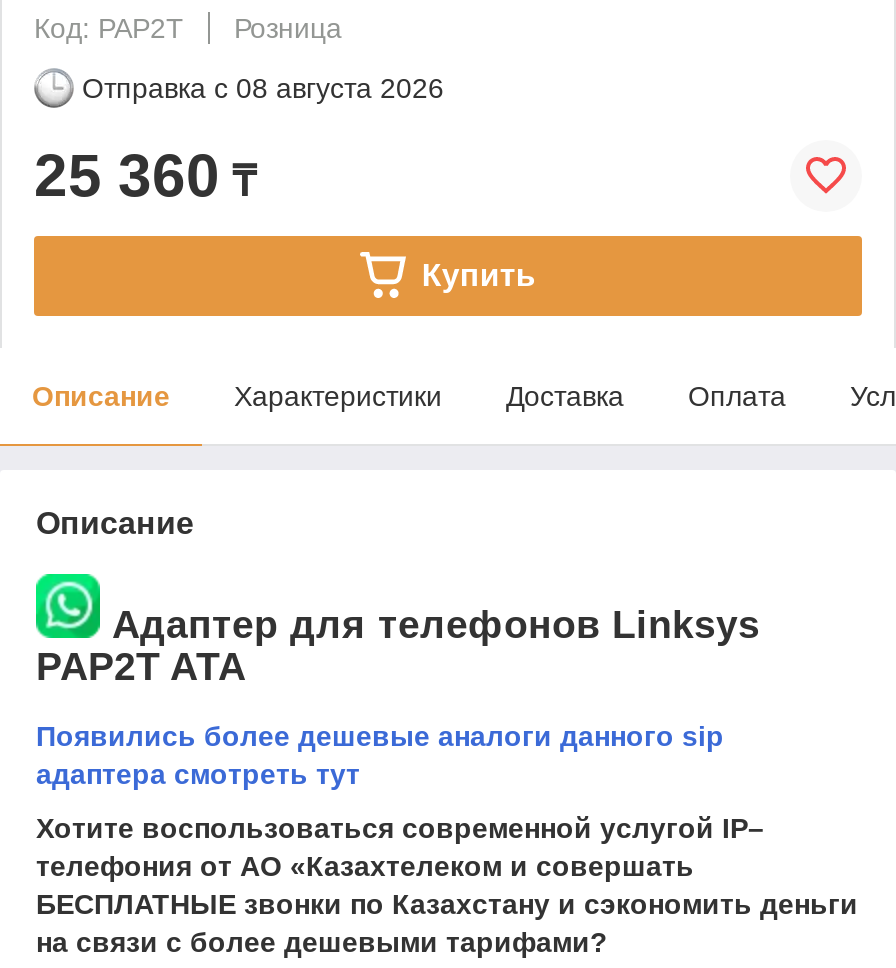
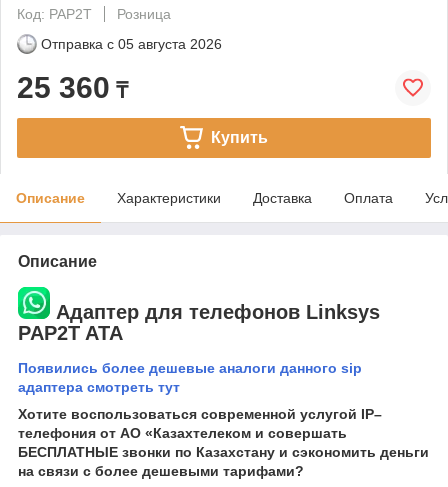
[82,72,444,104] Отправка с 08 августа 2026 -> [41,36,222,52] Отправка с 05 августа 2026

